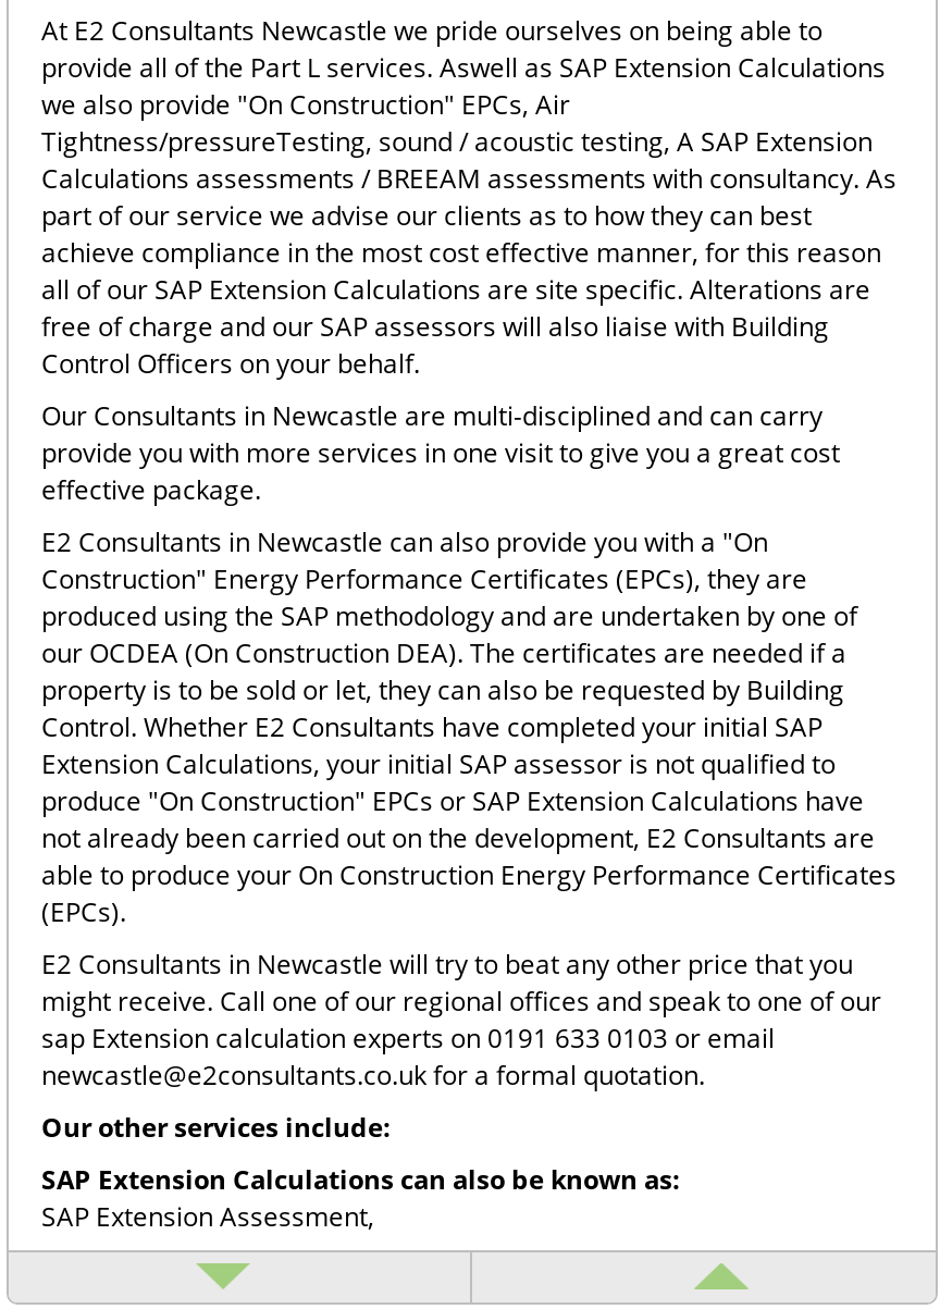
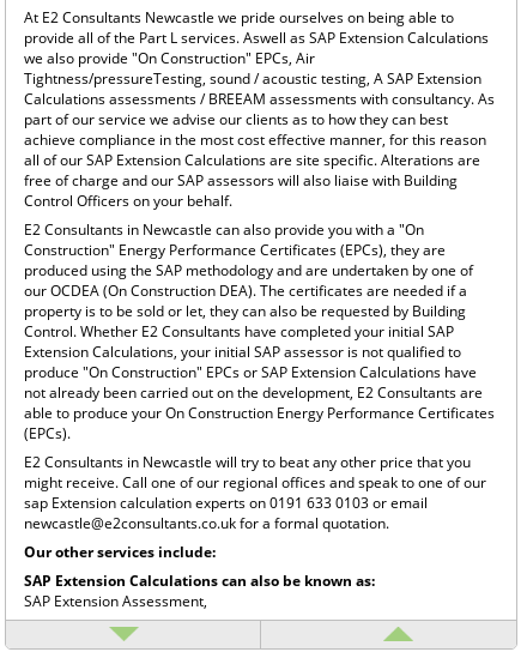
[41,396,840,507] Our Consultants in Newcastle are multi-disciplined and can carry | provide you with more services in one visit to give you a great cost | effective package. -> none

